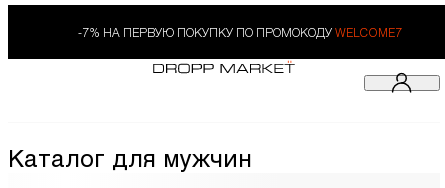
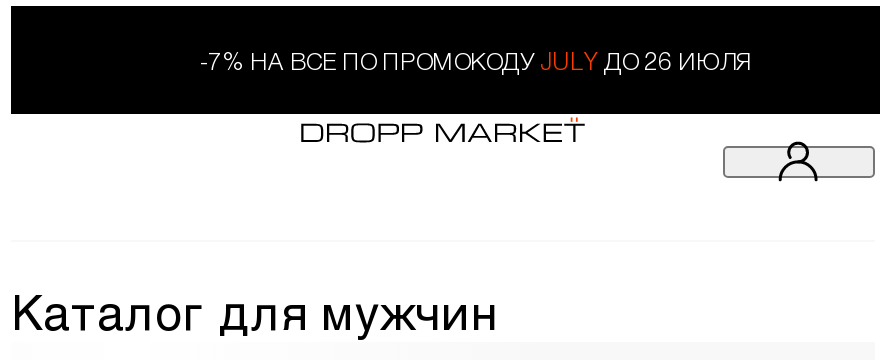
[78,25,402,39] -7% НА ПЕРВУЮ ПОКУПКУ ПО ПРОМОКОДУ WELCOME7 -> [200,46,750,74] -7% НА ВСЕ ПО ПРОМОКОДУ JULY ДО 26 ИЮЛЯ

